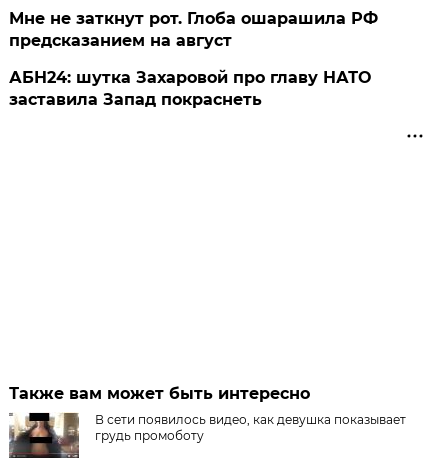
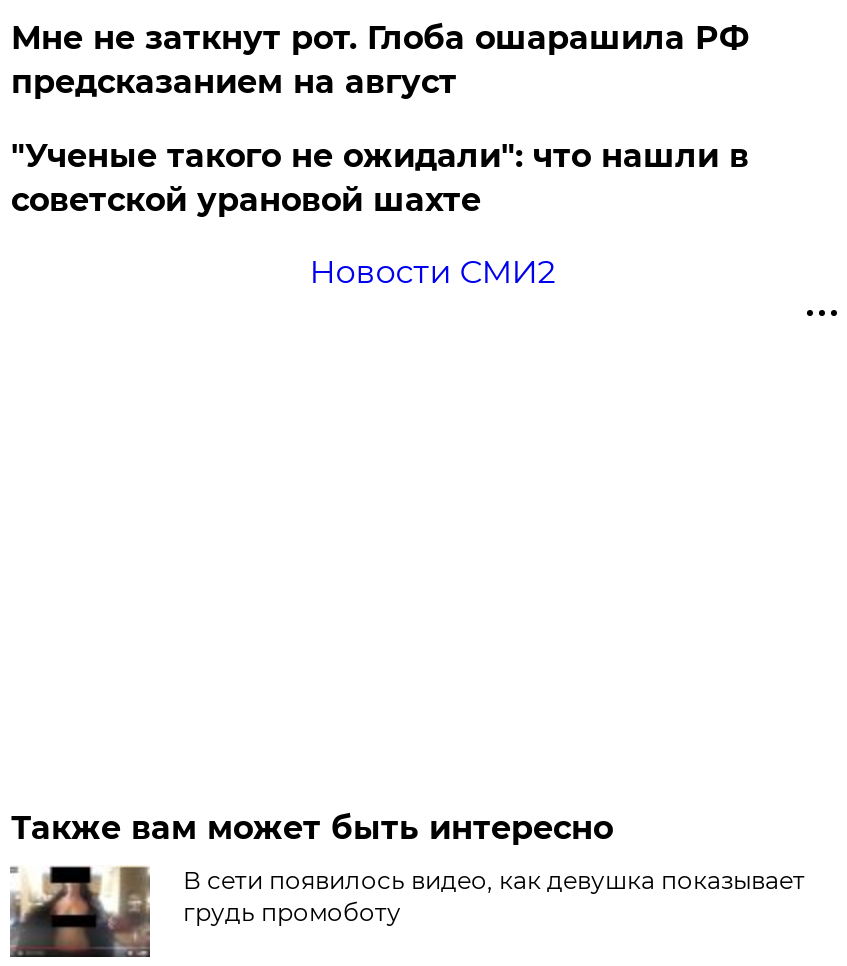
[9,68,371,109] АБН24: шутка Захаровой про главу НАТО | заставила Запад покраснеть -> [11,137,749,291] "Ученые такого не ожидали": что нашли в | советской урановой шахте | Новости СМИ2

